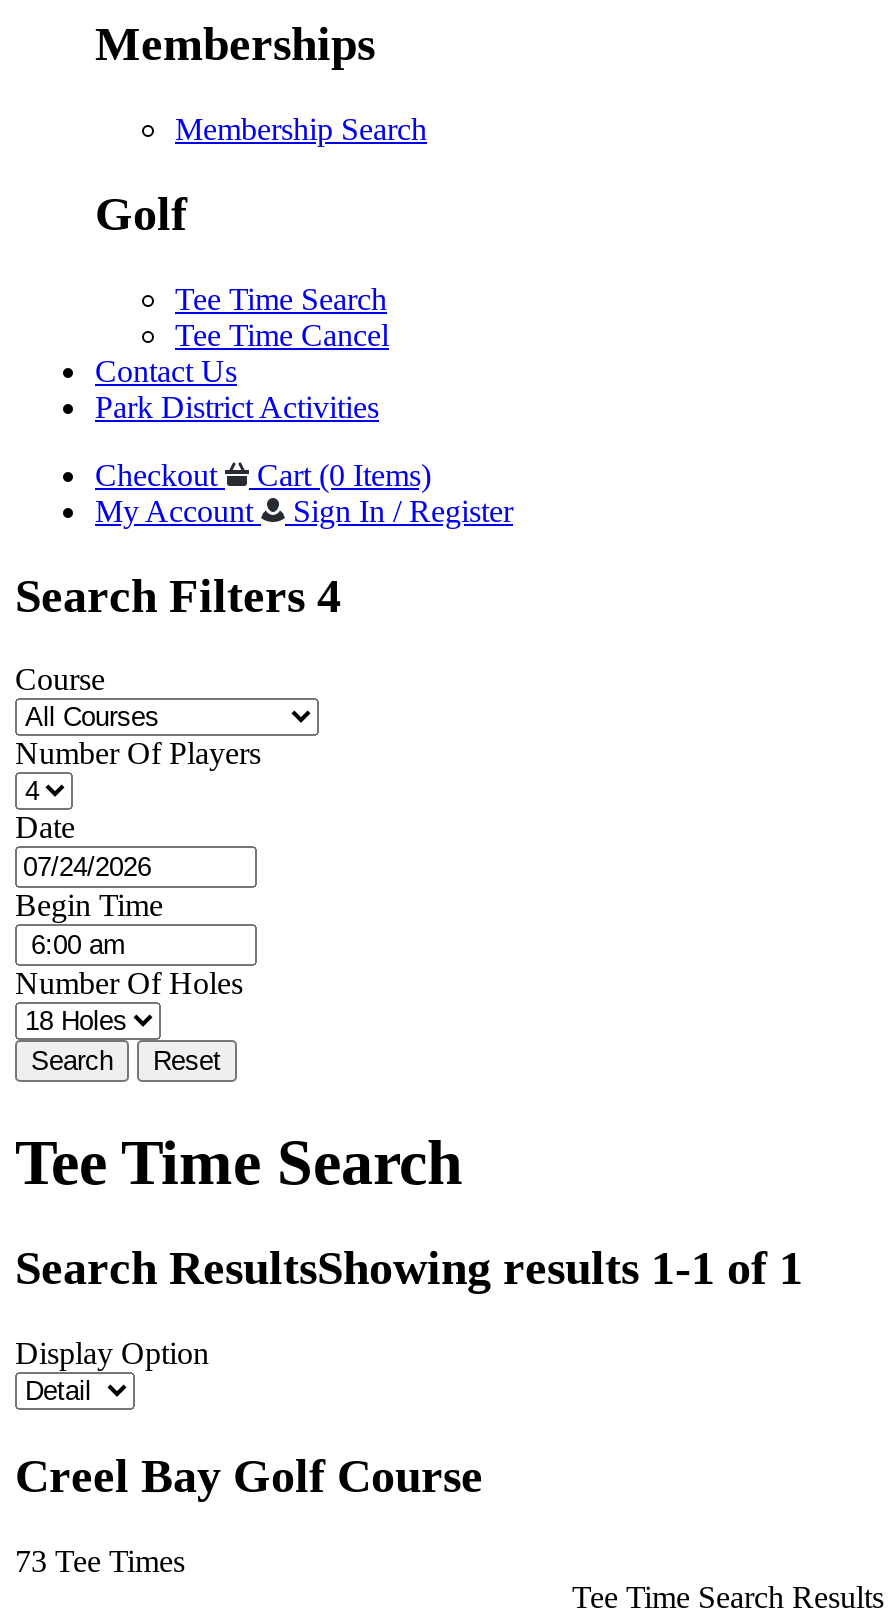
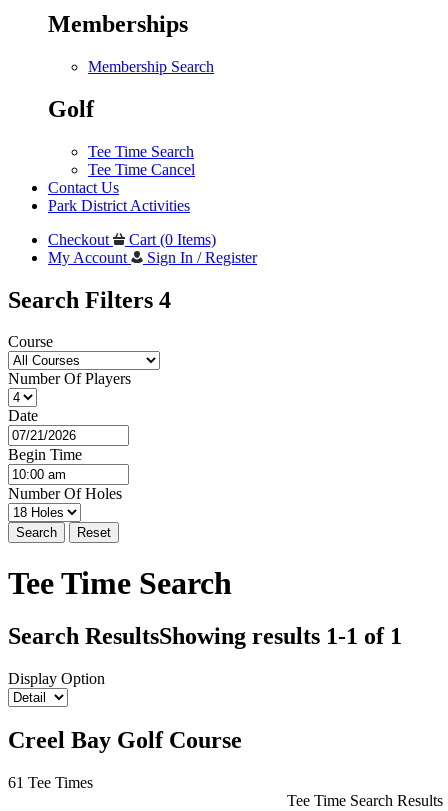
[15,1544,185,1578] 73 Tee Times -> [8,774,93,791] 61 Tee Times

